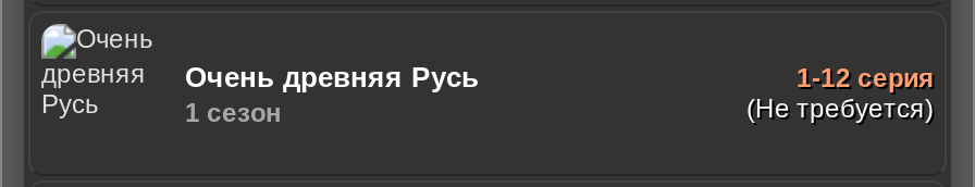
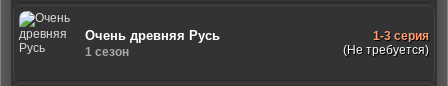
[797,63,934,94] 1-12 серия -> [373,29,429,43] 1-3 серия

